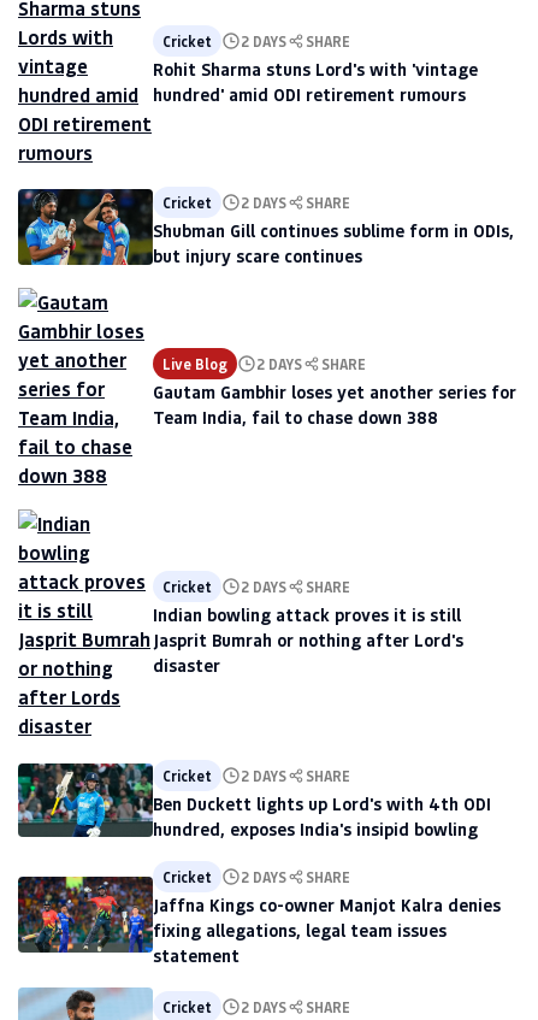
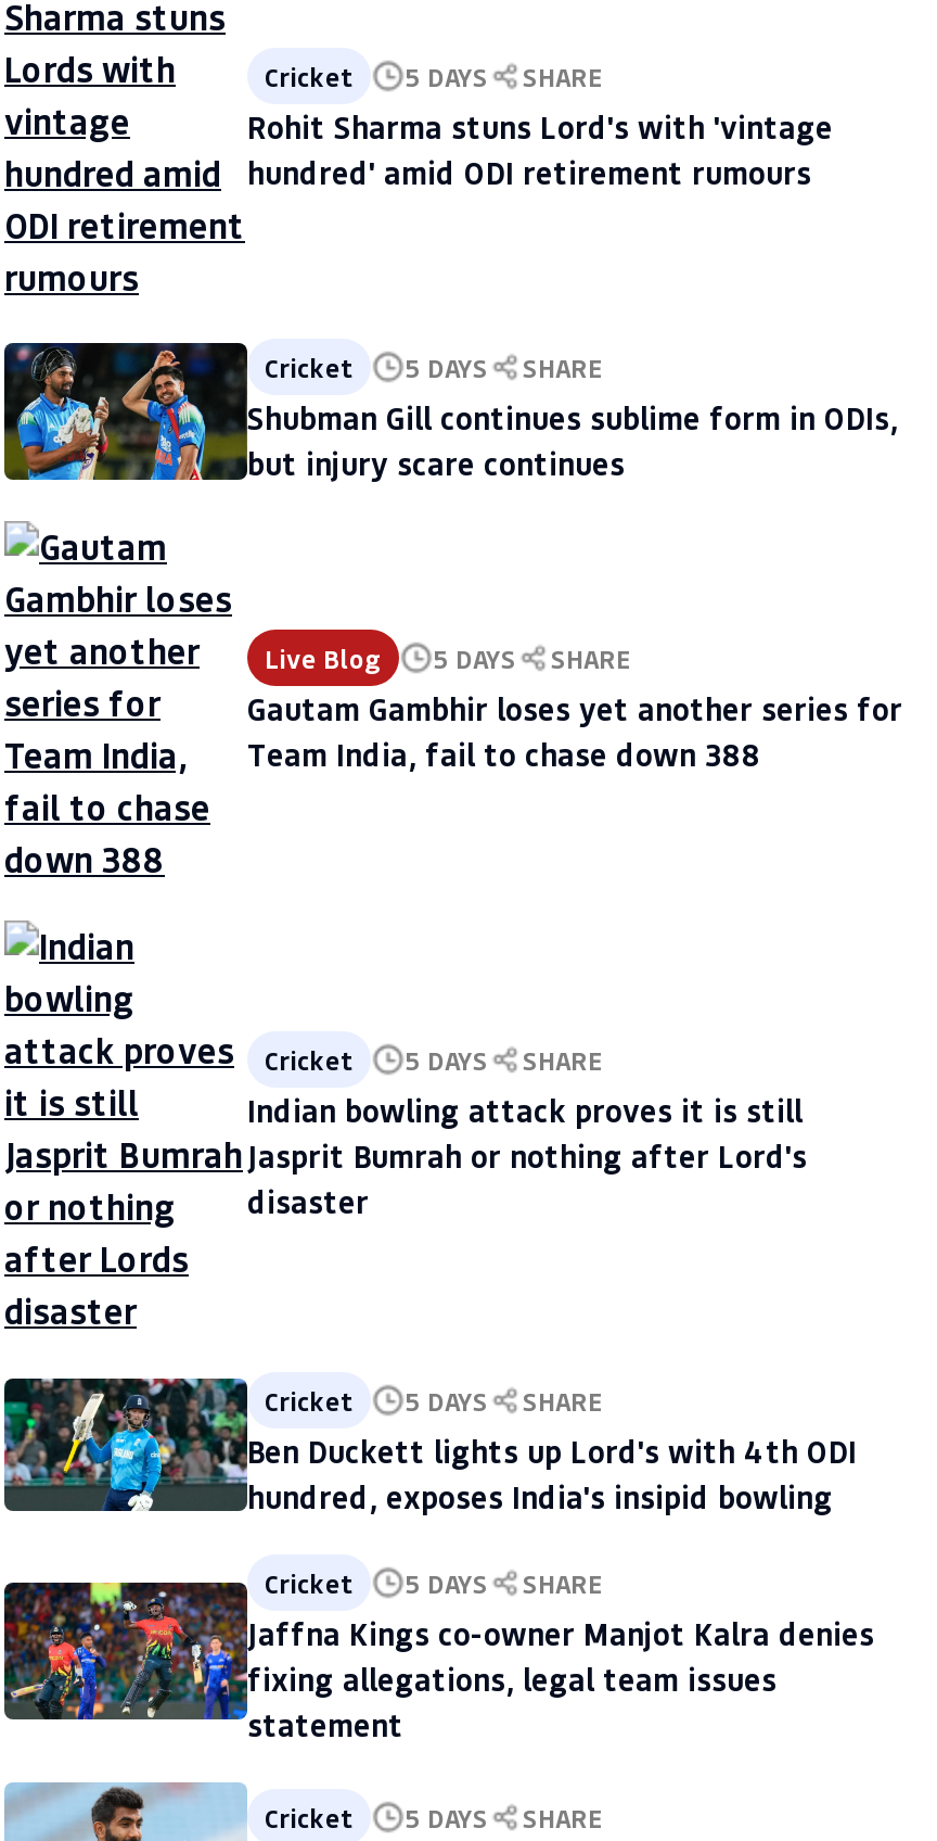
[162,31,350,50] Cricket 2 DAYS SHARE -> [265,58,603,93] Cricket 5 DAYS SHARE
[162,192,350,212] Cricket 2 DAYS SHARE -> [265,349,603,384] Cricket 5 DAYS SHARE
[162,354,366,373] Live Blog 2 DAYS SHARE -> [265,640,631,675] Live Blog 5 DAYS SHARE
[162,577,350,596] Cricket 2 DAYS SHARE -> [265,1043,603,1077] Cricket 5 DAYS SHARE
[162,766,350,785] Cricket 2 DAYS SHARE -> [265,1382,603,1417] Cricket 5 DAYS SHARE
[162,867,350,886] Cricket 2 DAYS SHARE -> [265,1565,603,1600] Cricket 5 DAYS SHARE
[162,997,350,1017] Cricket 2 DAYS SHARE -> [265,1800,603,1835] Cricket 5 DAYS SHARE

